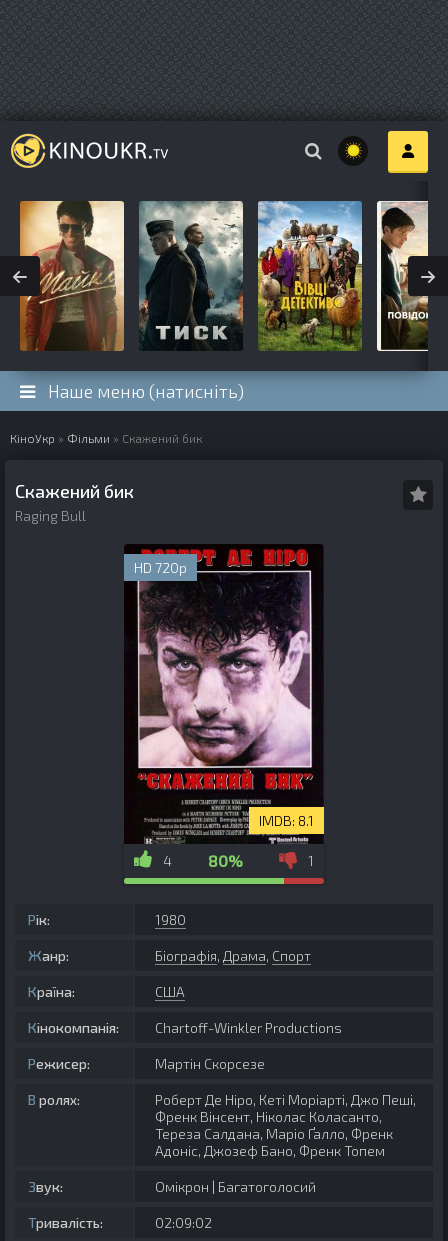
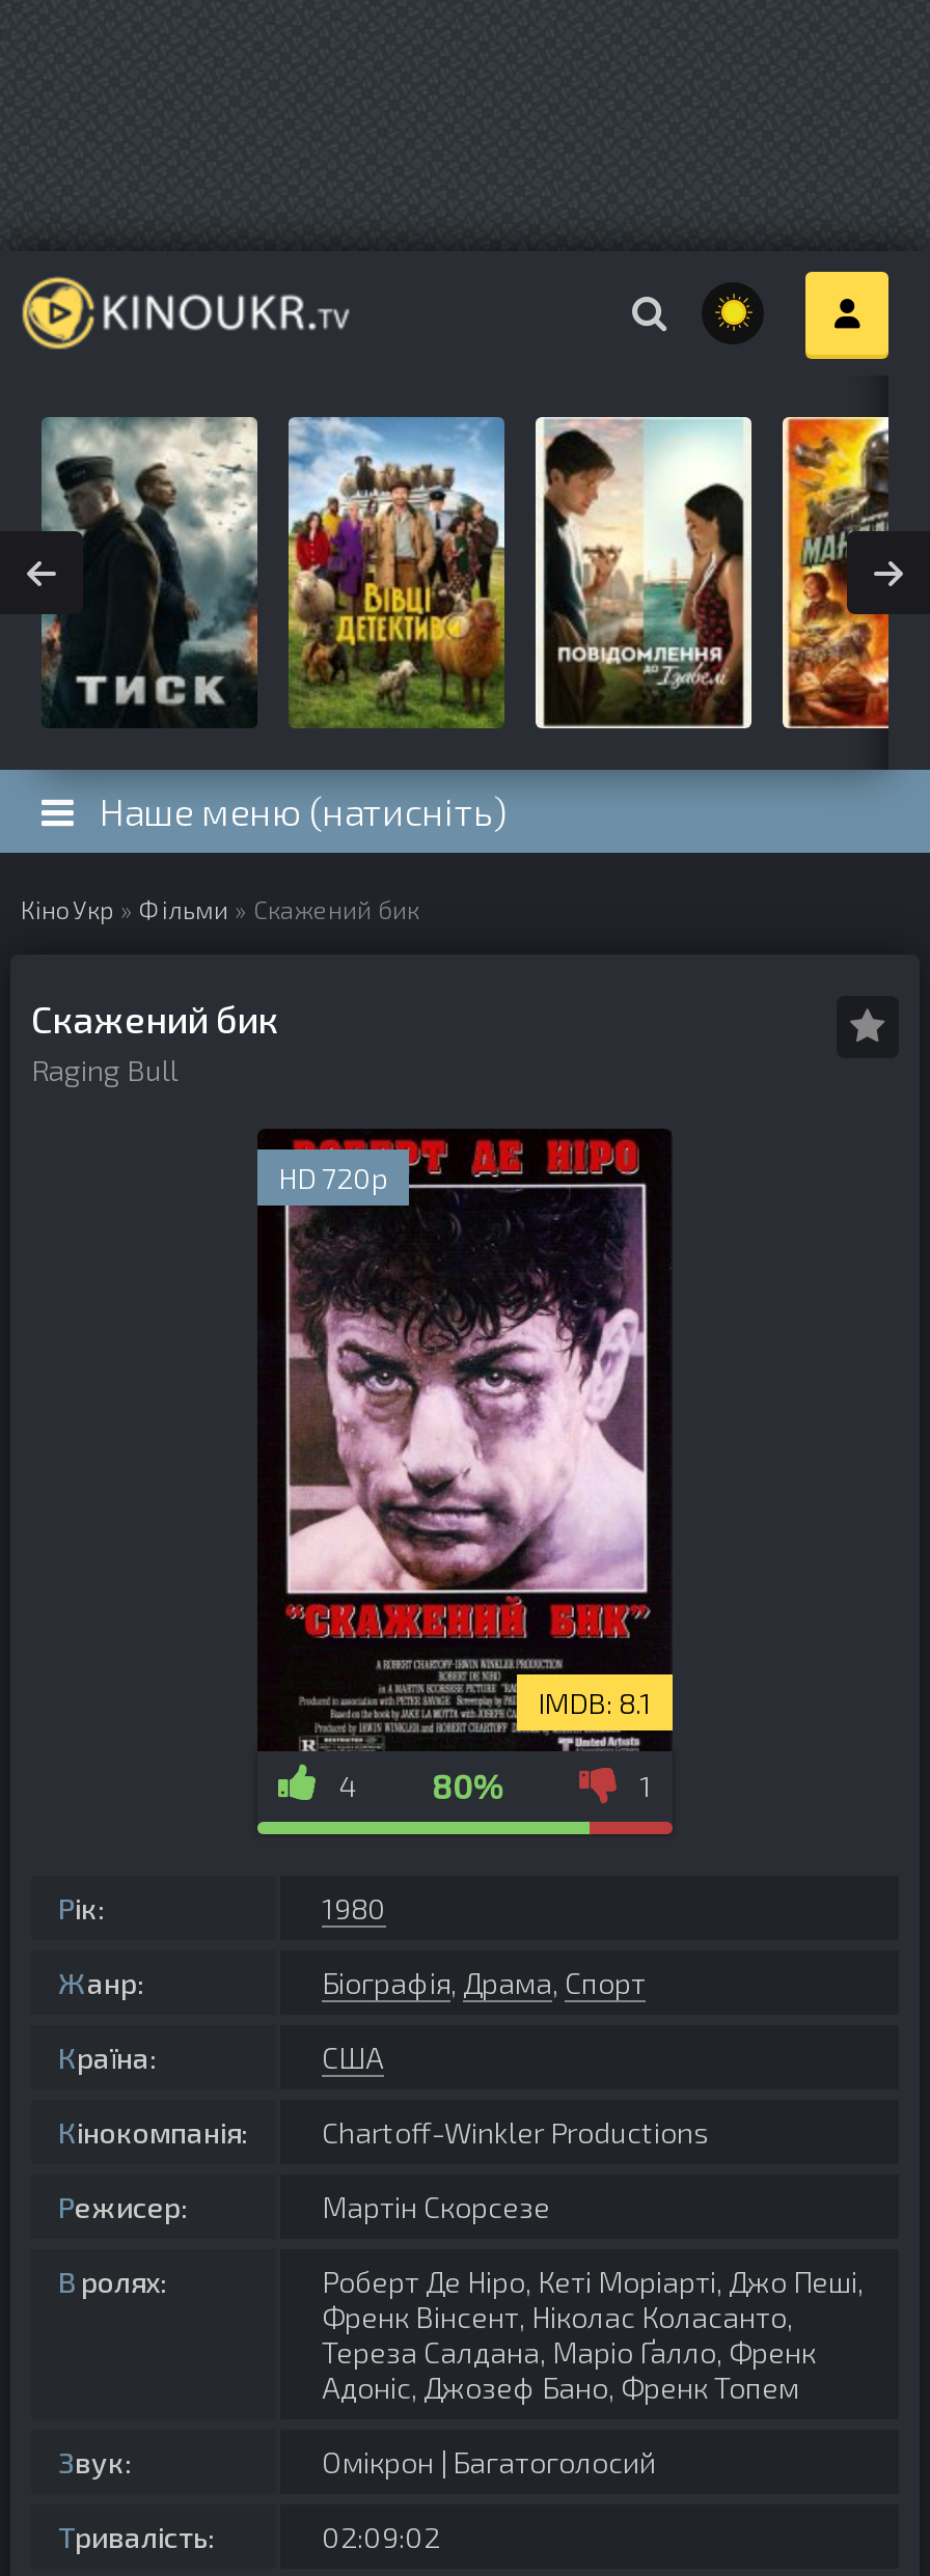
[19,200,125,352] [image] -> [39,417,257,728] [image]
[138,200,244,351] [image] -> [286,415,507,728] [image]
[257,200,363,351] [image] -> [534,415,754,730] [image]
[377,200,429,351] [image] -> [783,415,891,728] [image]

